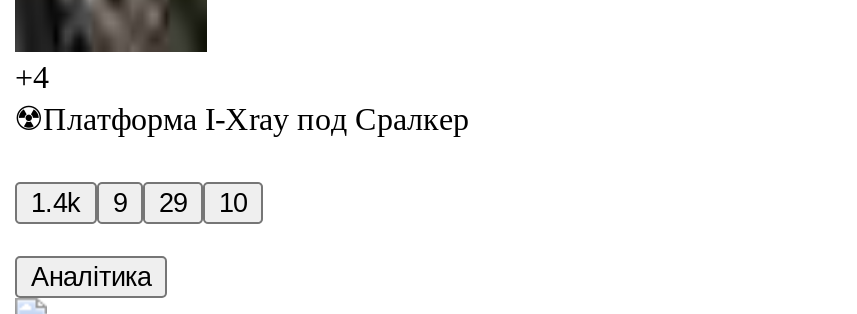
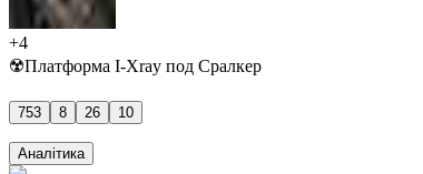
[31,188,187,218] 1.4k | 9 | 29 -> [18,104,100,121] 753 | 8 | 26

